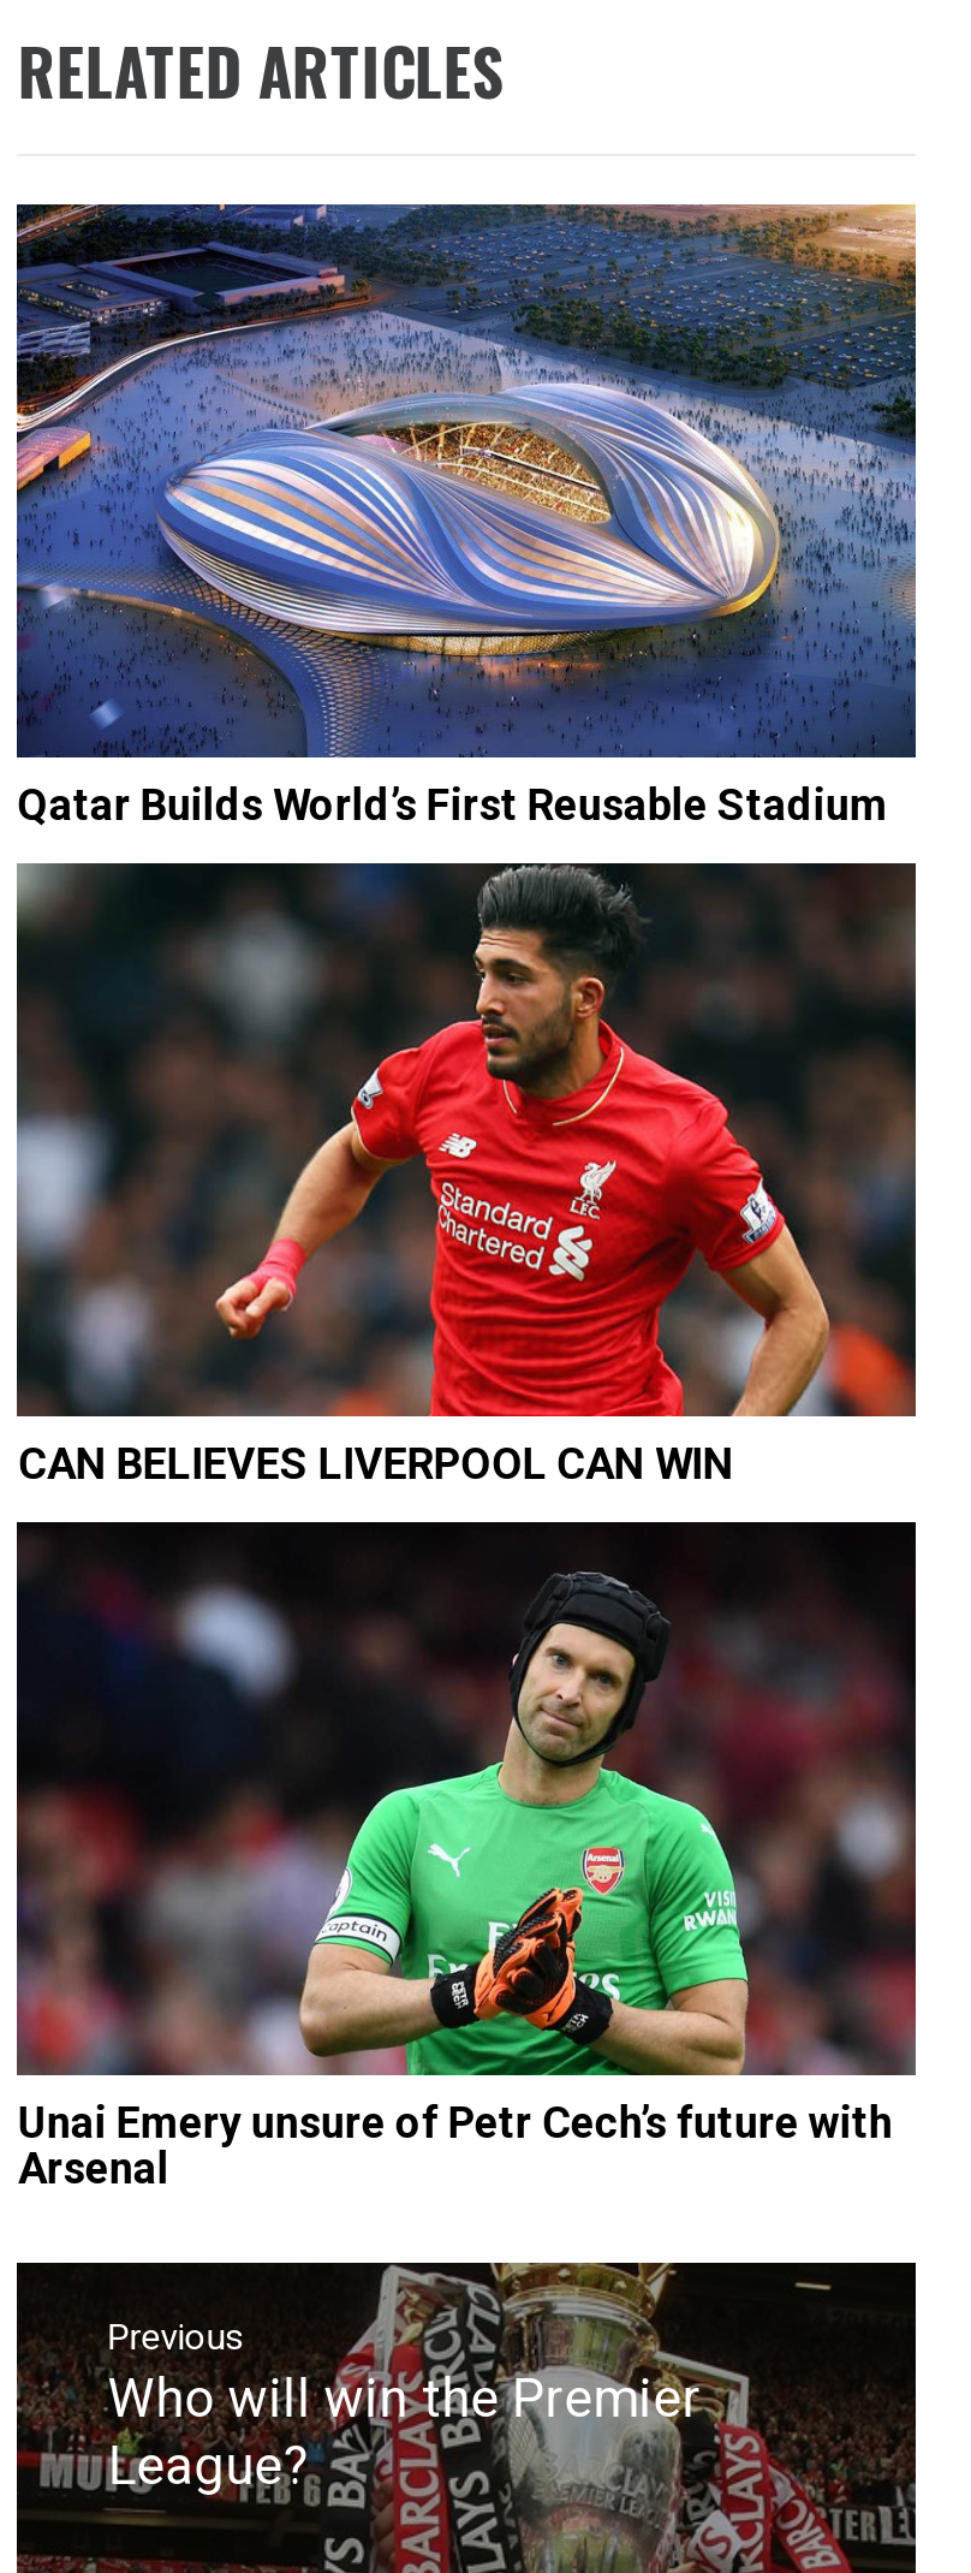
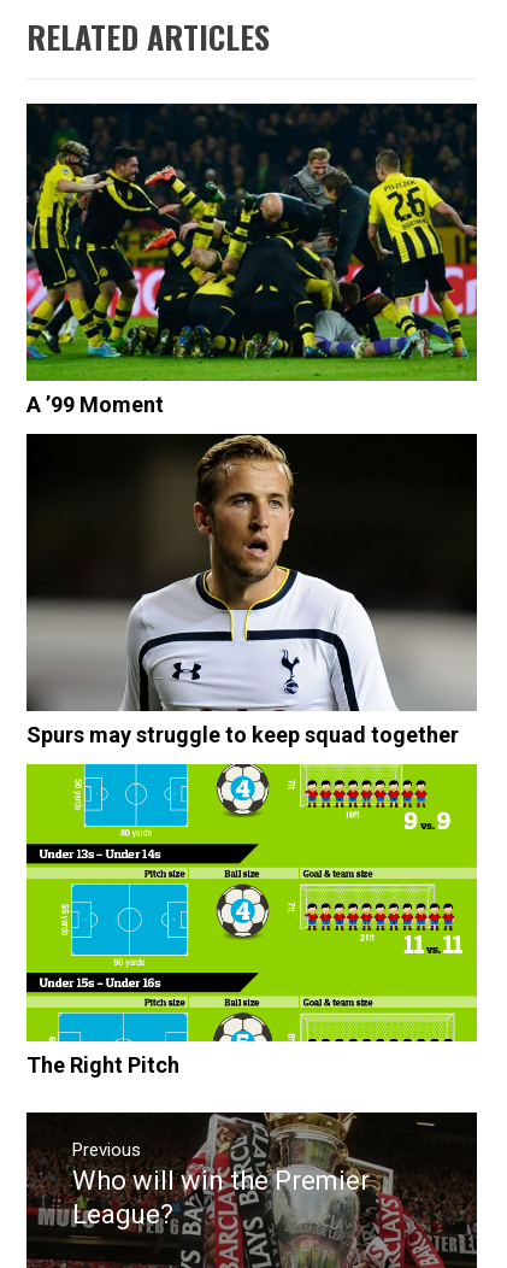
[14,202,918,830] [image] | Qatar Builds World’s First Reusable Stadium -> [25,102,478,417] [image] | A ’99 Moment
[14,863,916,1489] [image] | CAN BELIEVES LIVERPOOL CAN WIN -> [26,433,477,748] [image] | Spurs may struggle to keep squad together
[14,1522,918,2194] [image] | Unai Emery unsure of Petr Cech’s future with | Arsenal -> [25,763,478,1078] [image] | The Right Pitch

